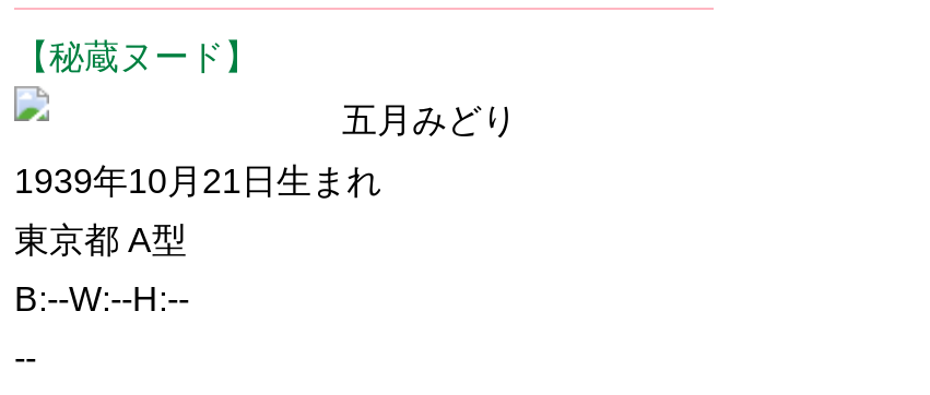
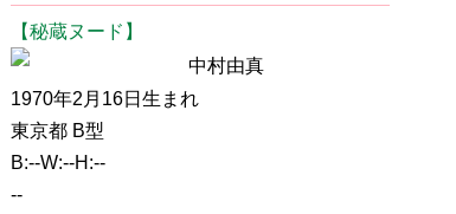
[342,102,517,139] 五月みどり -> [188,55,264,75] 中村由真
[14,163,381,200] 1939年10月21日生まれ -> [11,88,199,109] 1970年2月16日生まれ
[14,222,187,259] 東京都 A型 -> [11,120,104,140] 東京都 B型

